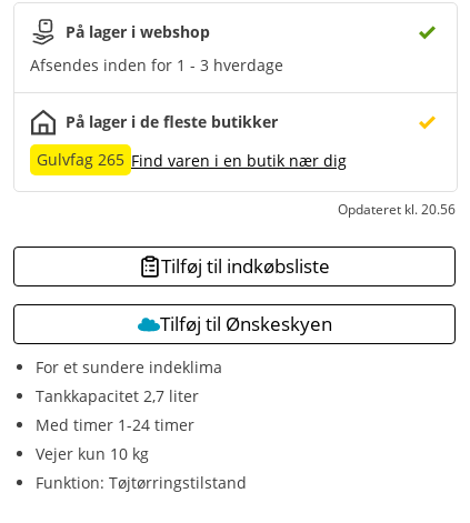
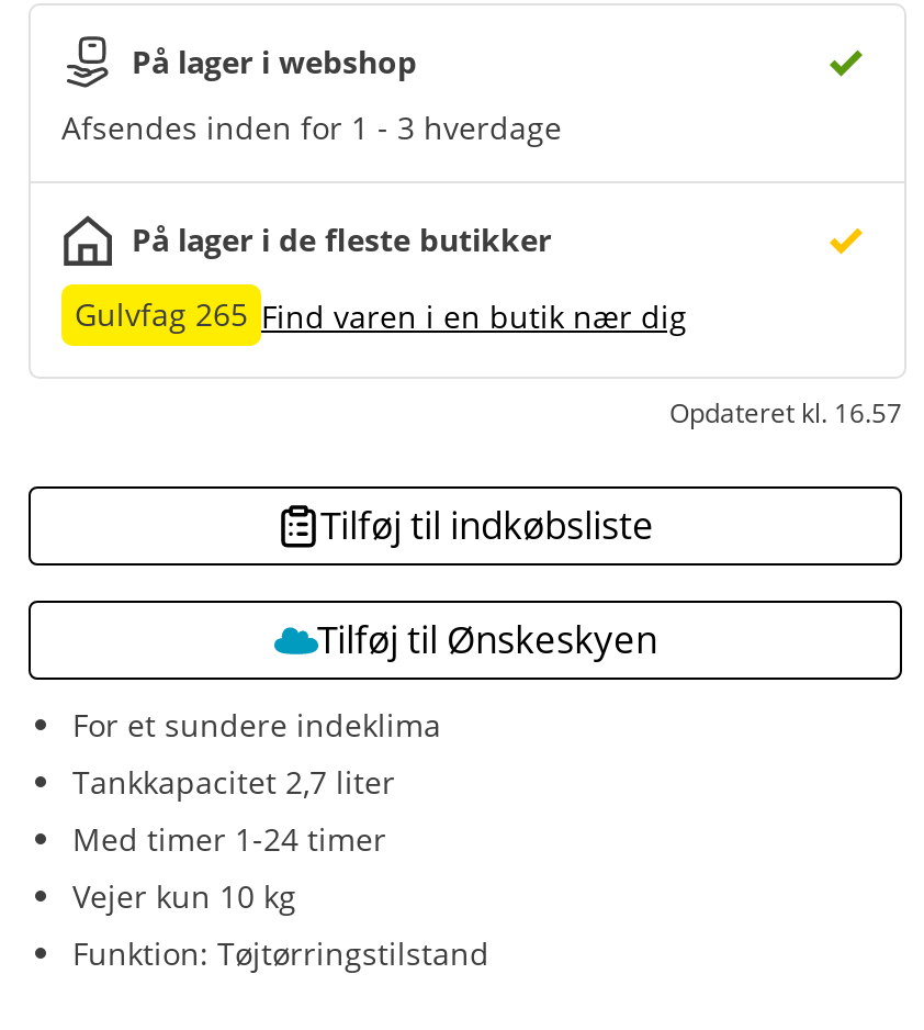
[338,200,456,219] Opdateret kl. 20.56 -> [669,394,902,432] Opdateret kl. 16.57

